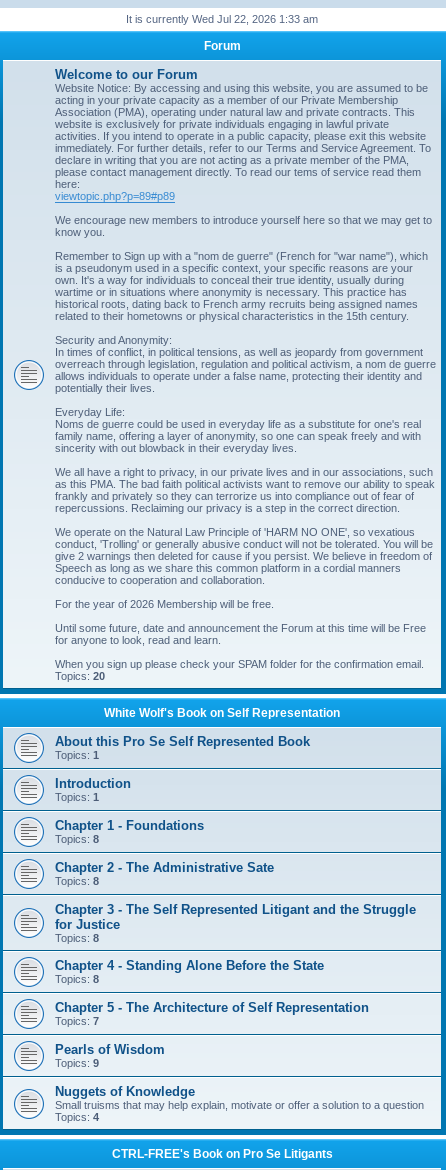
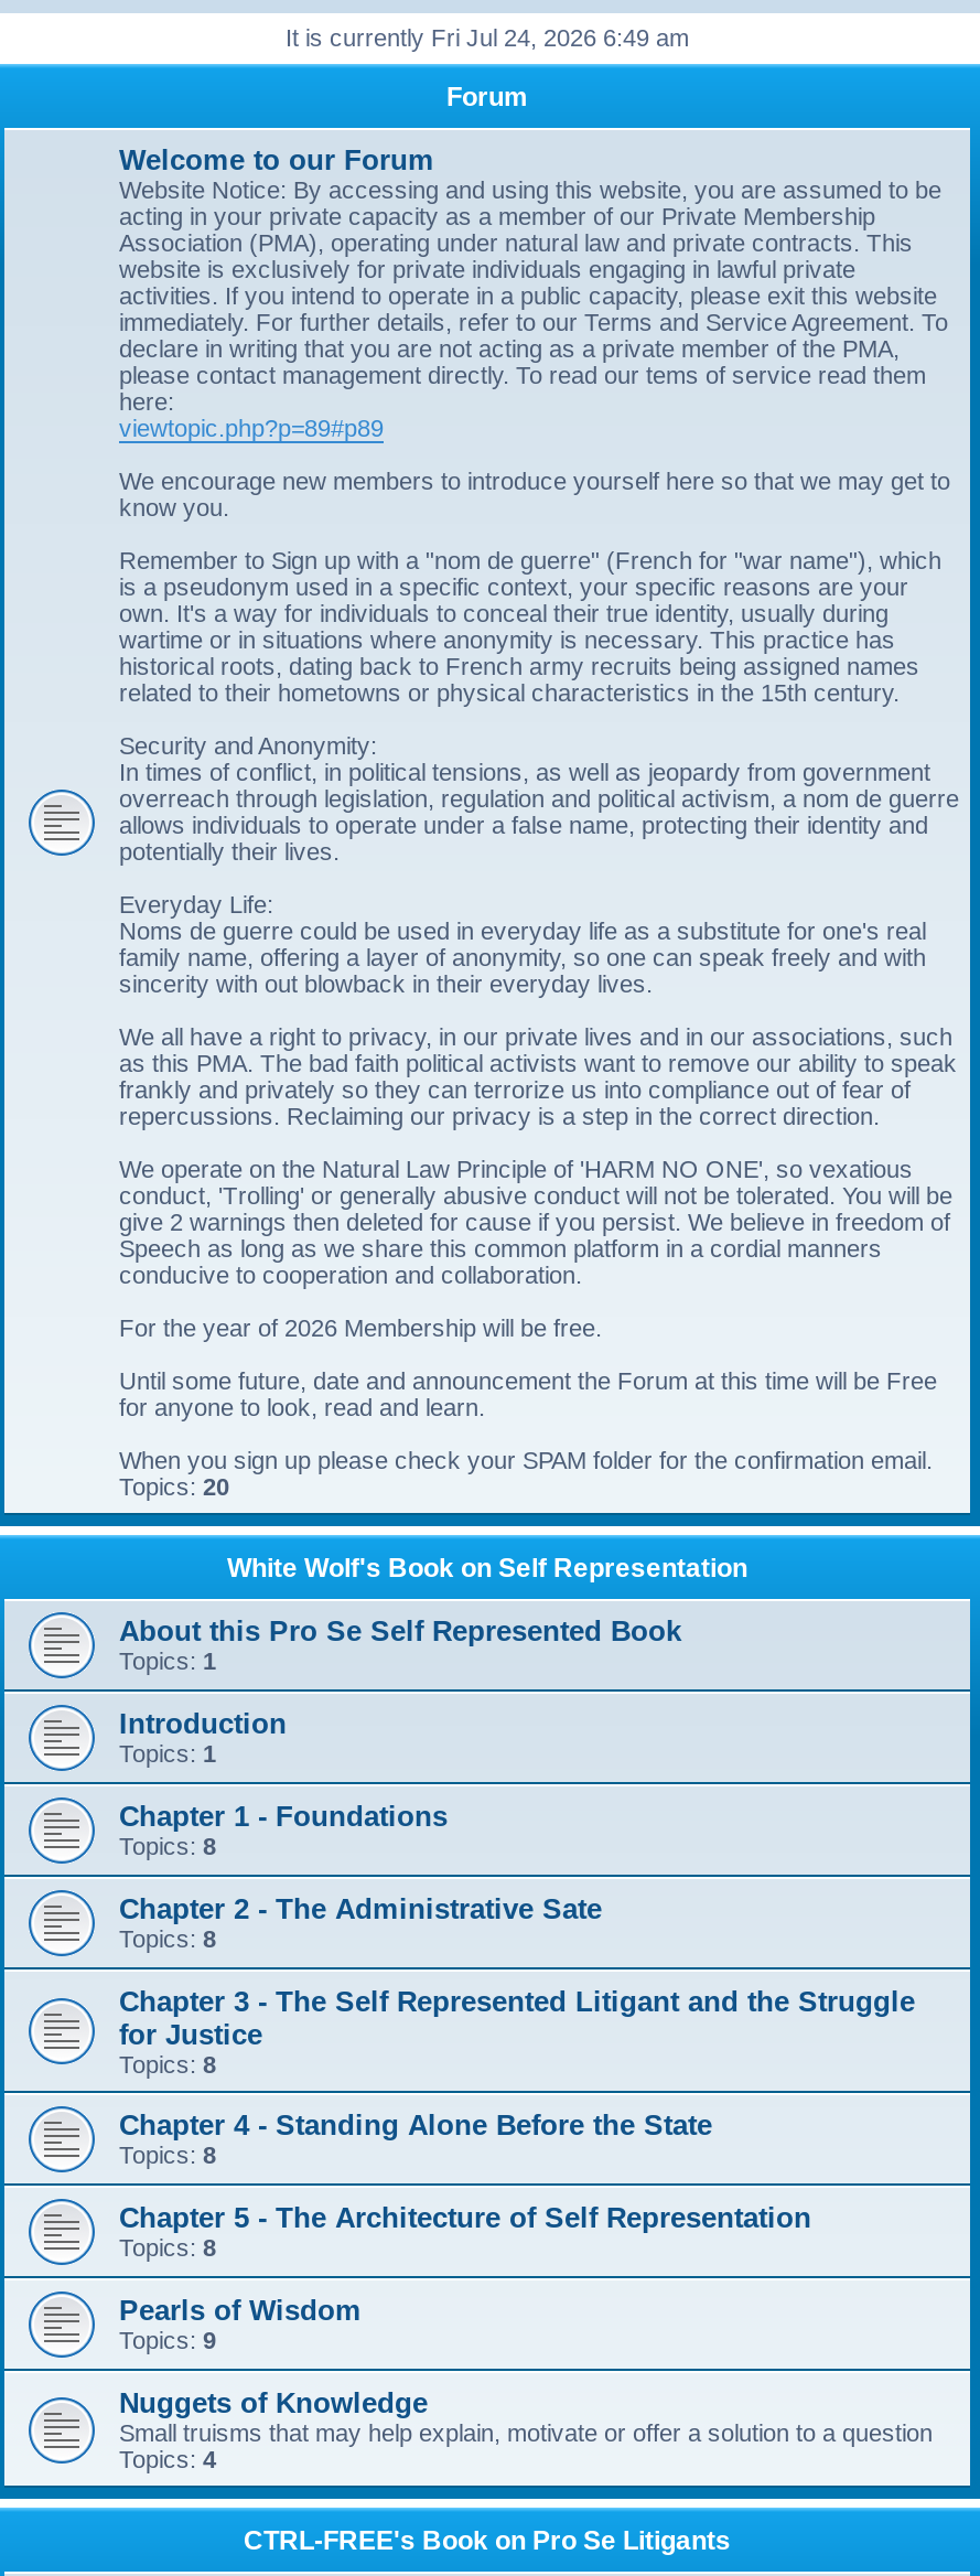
[126,13,318,25] It is currently Wed Jul 22, 2026 1:33 am -> [286,24,689,51] It is currently Fri Jul 24, 2026 6:49 am
[55,1015,99,1027] Topics: 7 -> [119,2234,216,2261] Topics: 8

